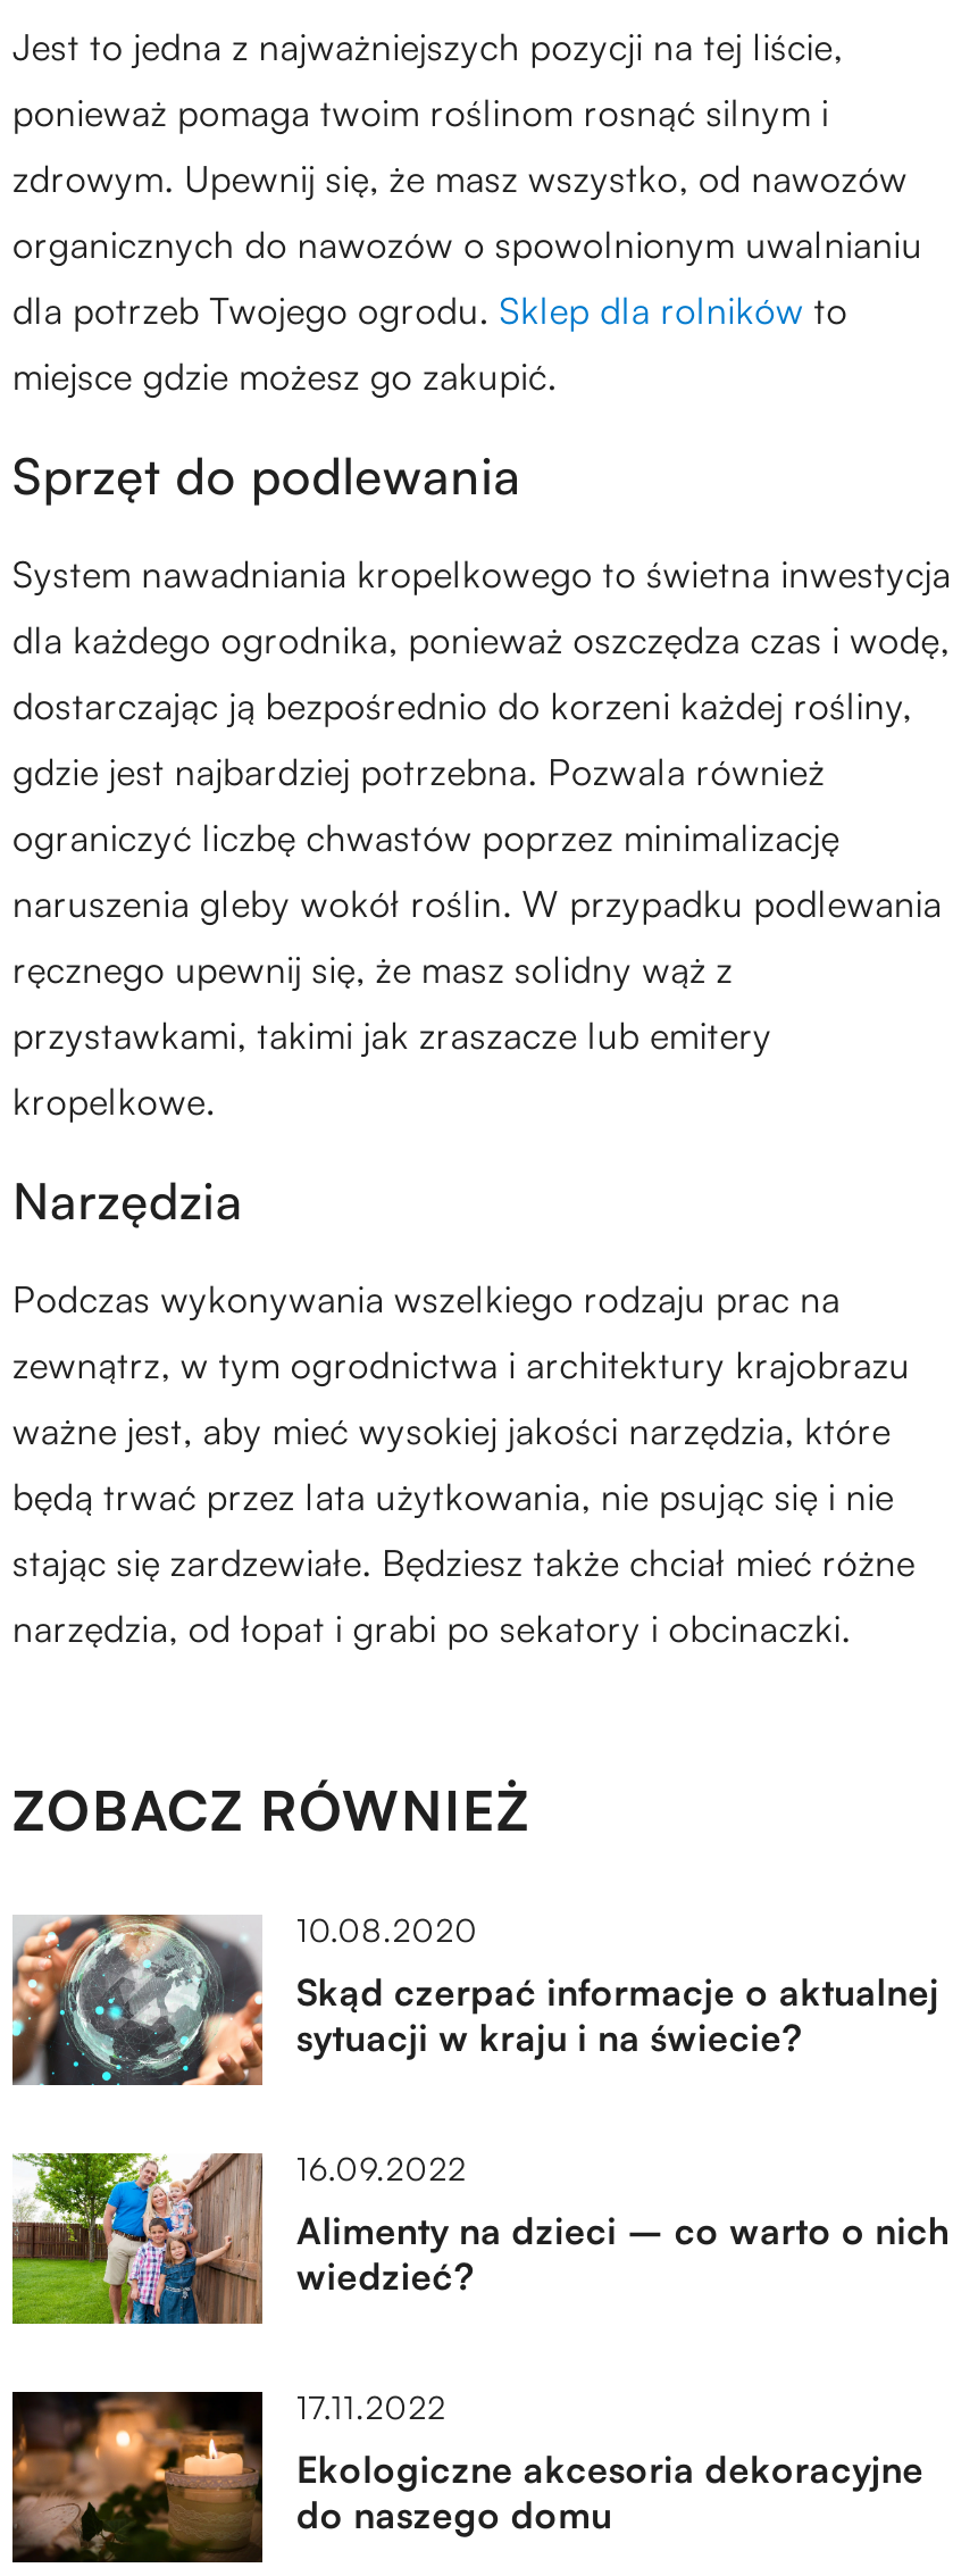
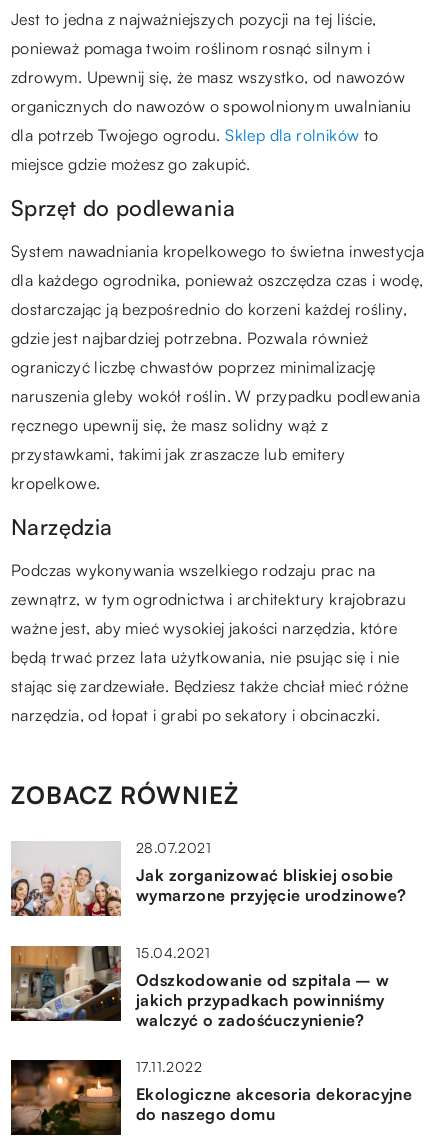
[12,1911,939,2087] [image] | 10.08.2020 | Skąd czerpać informacje o aktualnej | sytuacji w kraju i na świecie? -> [10,838,406,917] [image] | 28.07.2021 | Jak zorganizować bliskiej osobie | wymarzone przyjęcie urodzinowe?
[10,2150,949,2326] [image] | 16.09.2022 | Alimenty na dzieci – co warto o nich | wiedzieć? -> [10,943,390,1029] [image] | 15.04.2021 | Odszkodowanie od szpitala – w | jakich przypadkach powinniśmy | walczyć o zadośćuczynienie?

